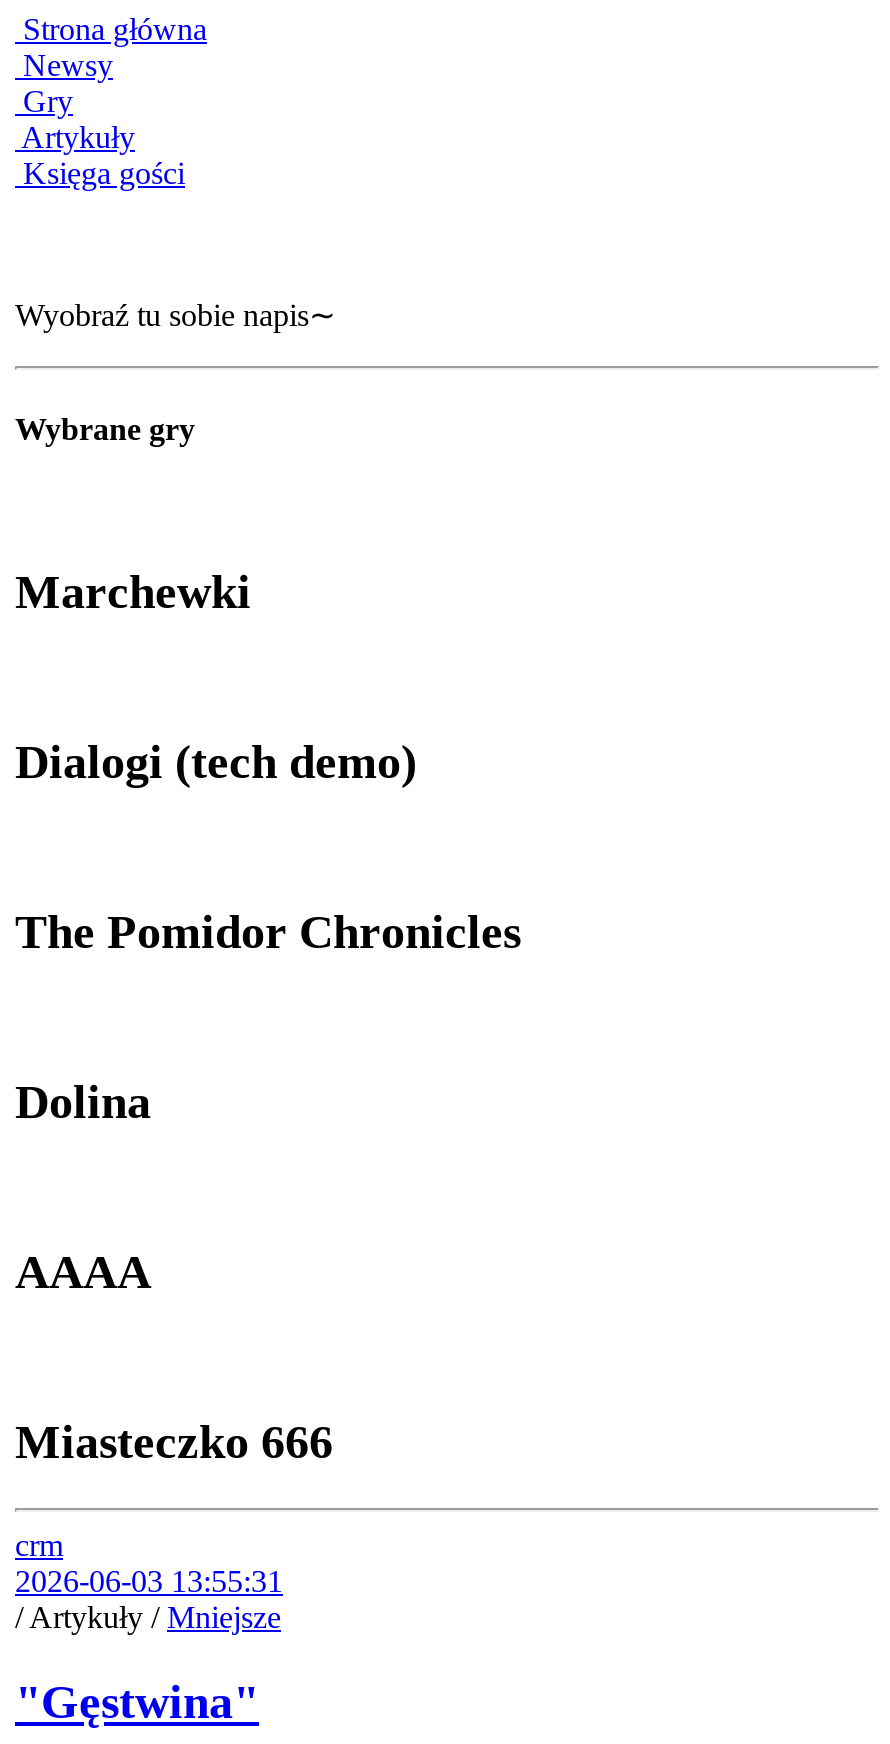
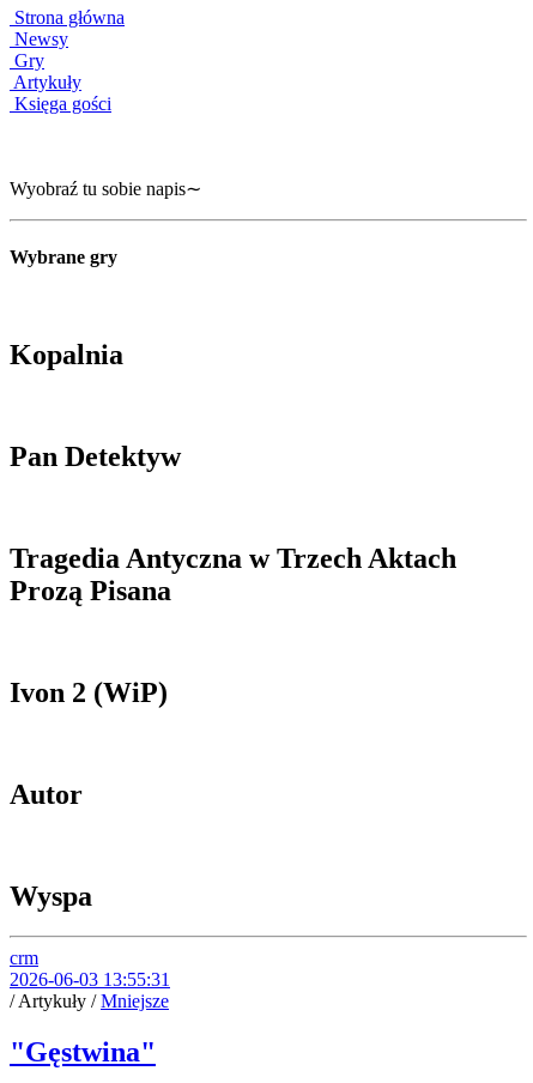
[15,567,251,619] Marchewki -> [10,340,123,371] Kopalnia
[15,736,417,788] Dialogi (tech demo) -> [10,441,181,472] Pan Detektyw
[15,906,521,958] The Pomidor Chronicles -> [10,543,456,606] Tragedia Antyczna w Trzech Aktach | Prozą Pisana
[15,1076,151,1128] Dolina -> [10,677,168,708] Ivon 2 (WiP)
[15,1245,151,1297] AAAA -> [10,778,83,809] Autor
[15,1415,333,1467] Miasteczko 666 -> [10,880,92,911] Wyspa

